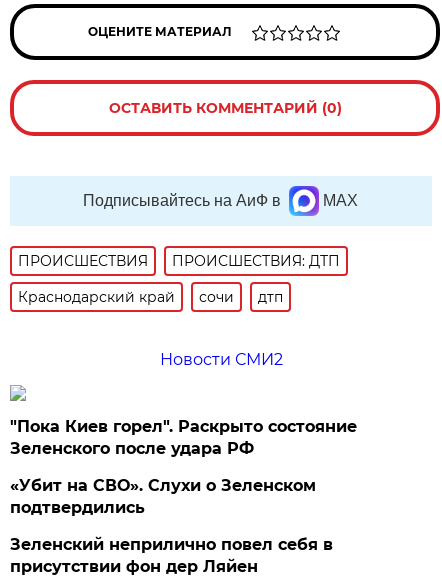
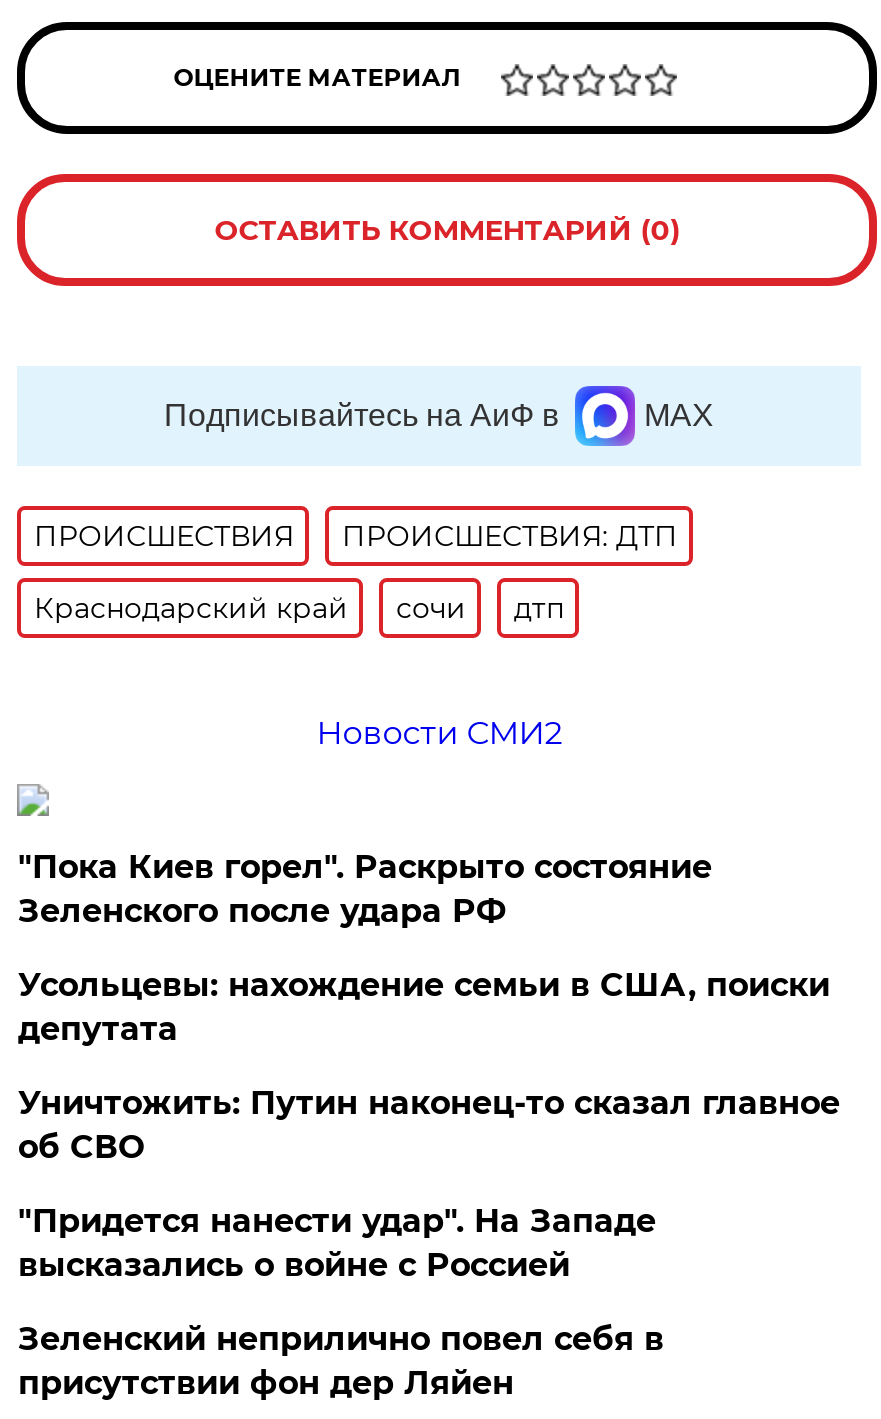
[10,476,316,517] «Убит на СВО». Слухи о Зеленском | подтвердились -> [18,966,840,1284] Усольцевы: нахождение семьи в США, поиски | депутата | Уничтожить: Путин наконец-то сказал главное | об СВО | "Придется нанести удар". На Западе | высказались о войне с Россией

